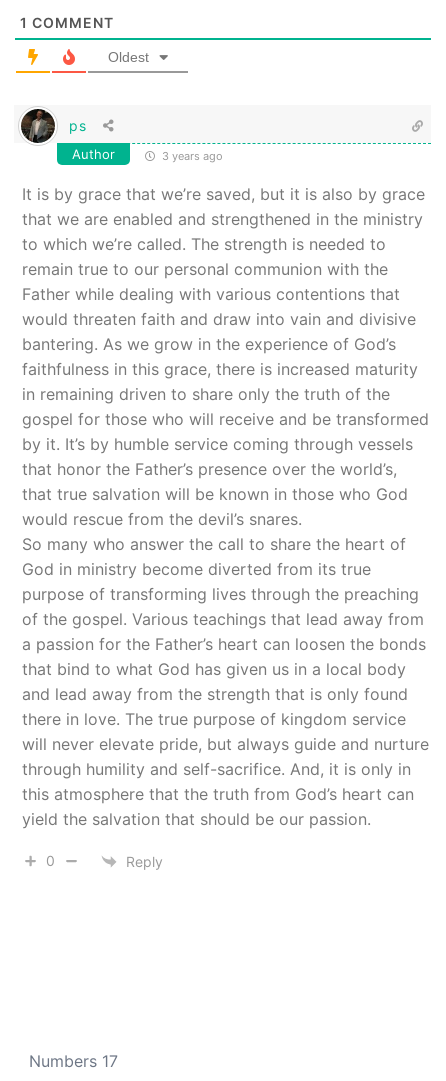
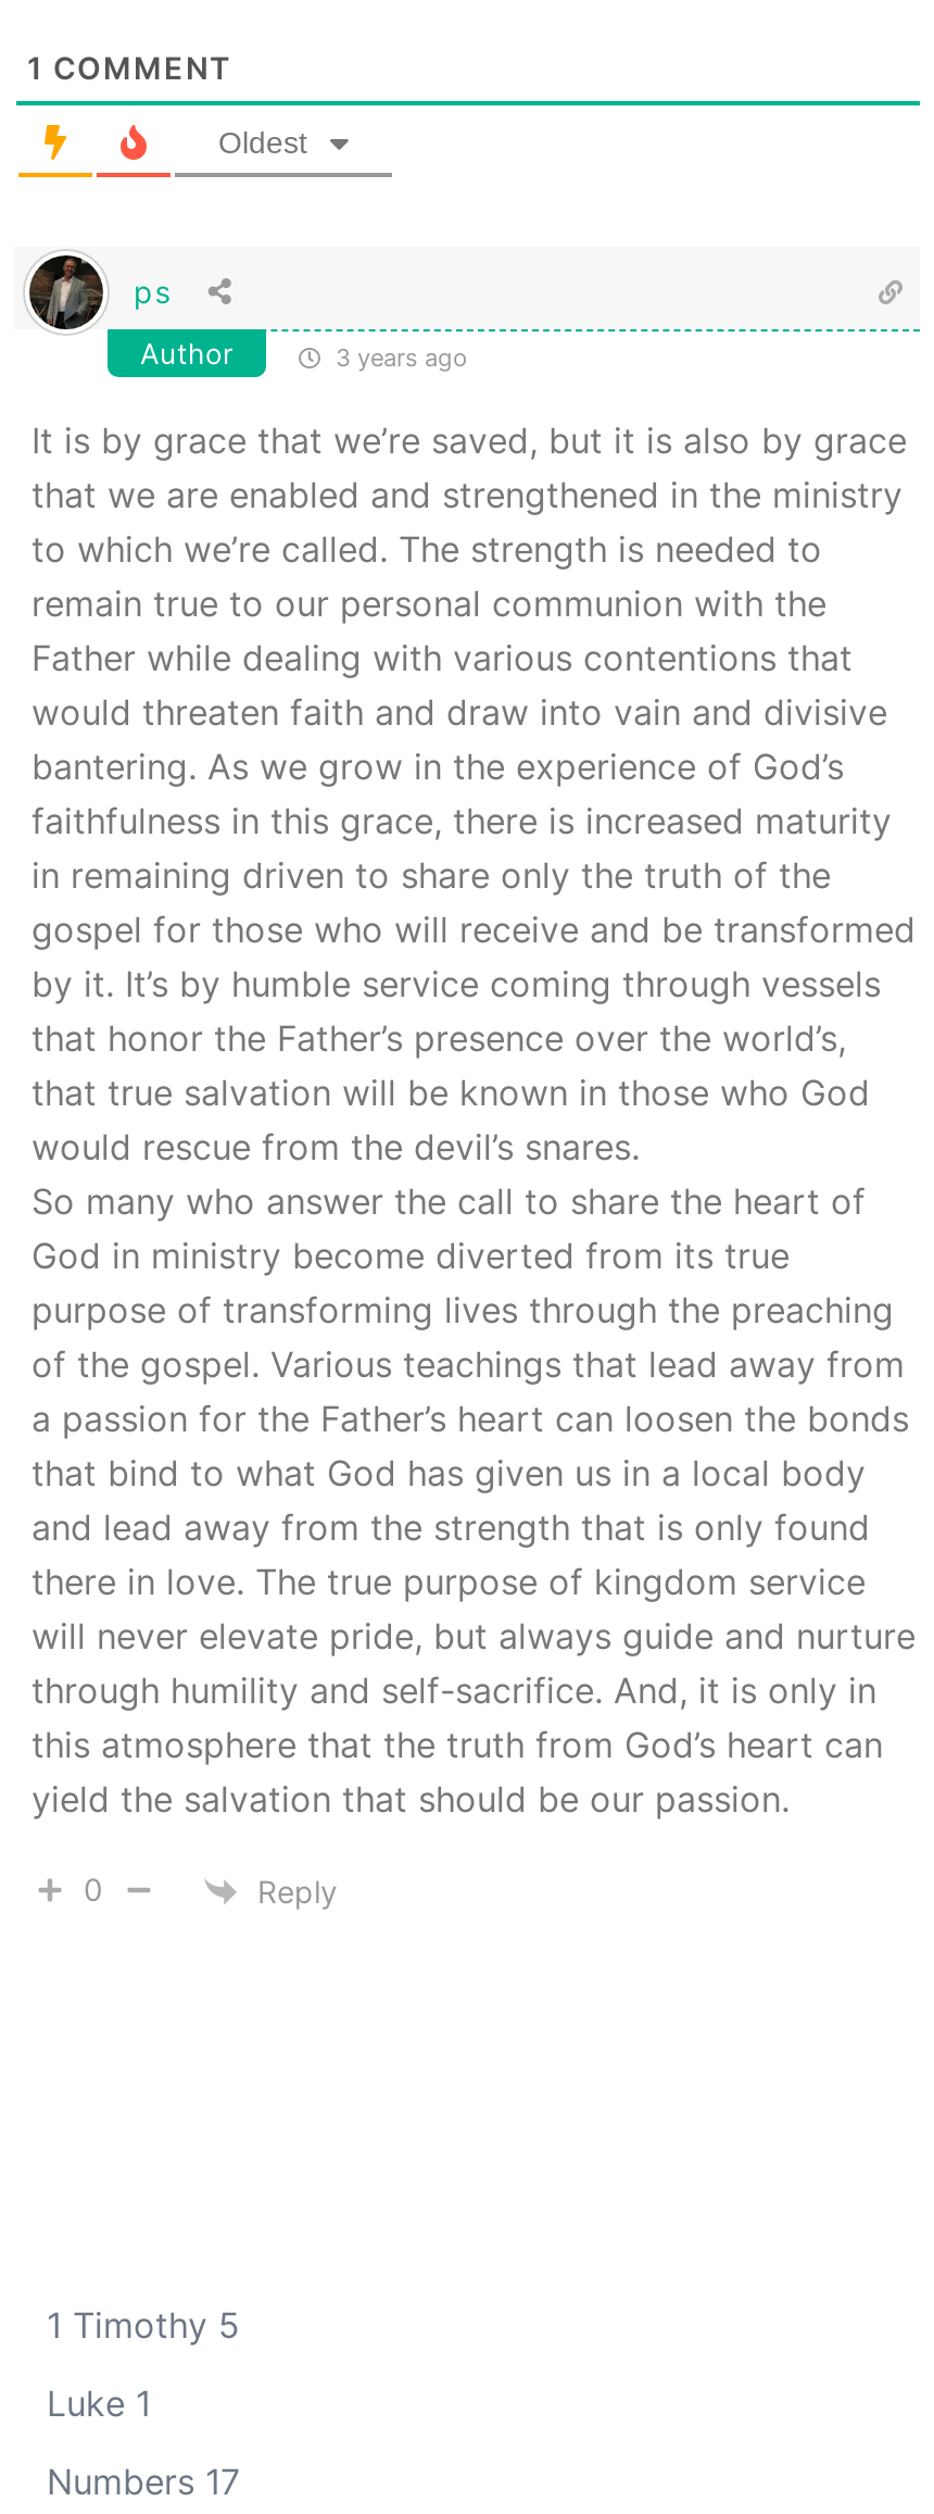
none -> [47,2303,240,2425] 1 Timothy 5 | Luke 1

